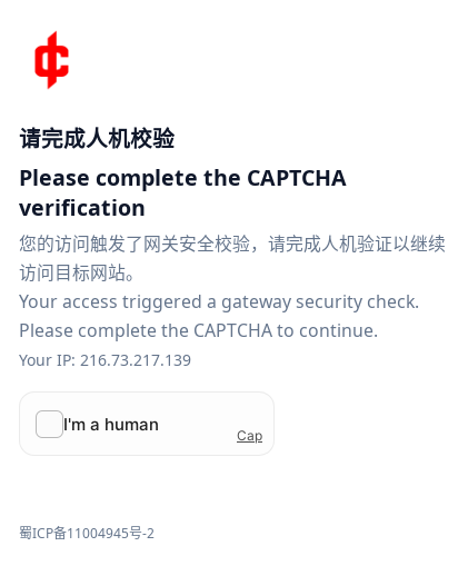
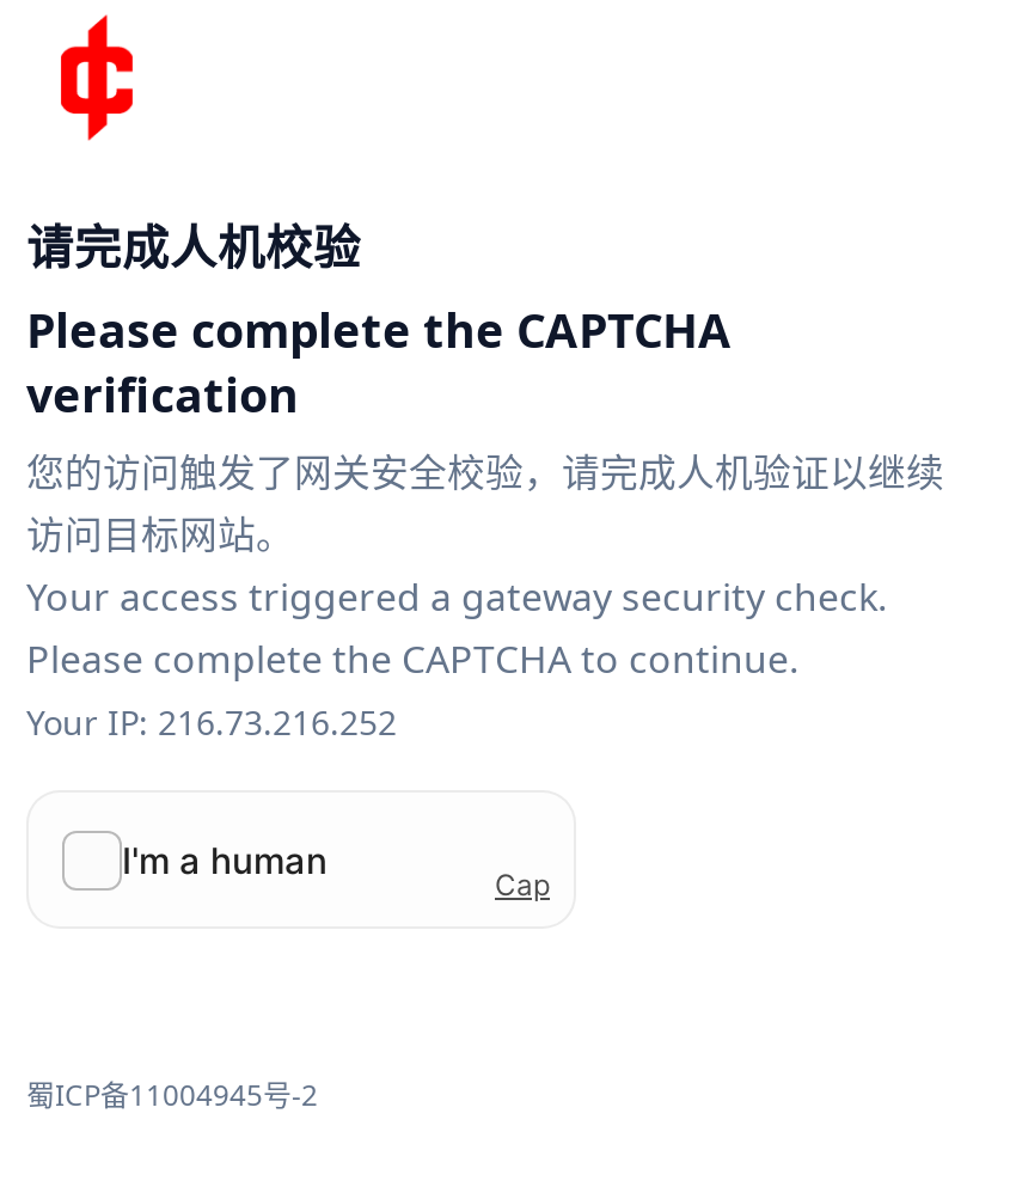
[19,349,191,370] Your IP: 216.73.217.139 -> [26,699,397,745] Your IP: 216.73.216.252

